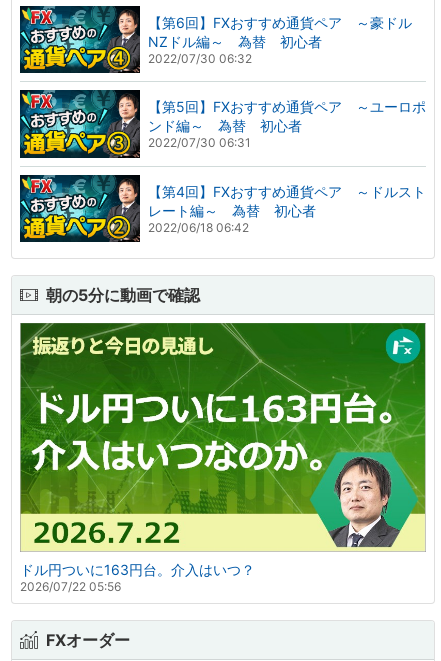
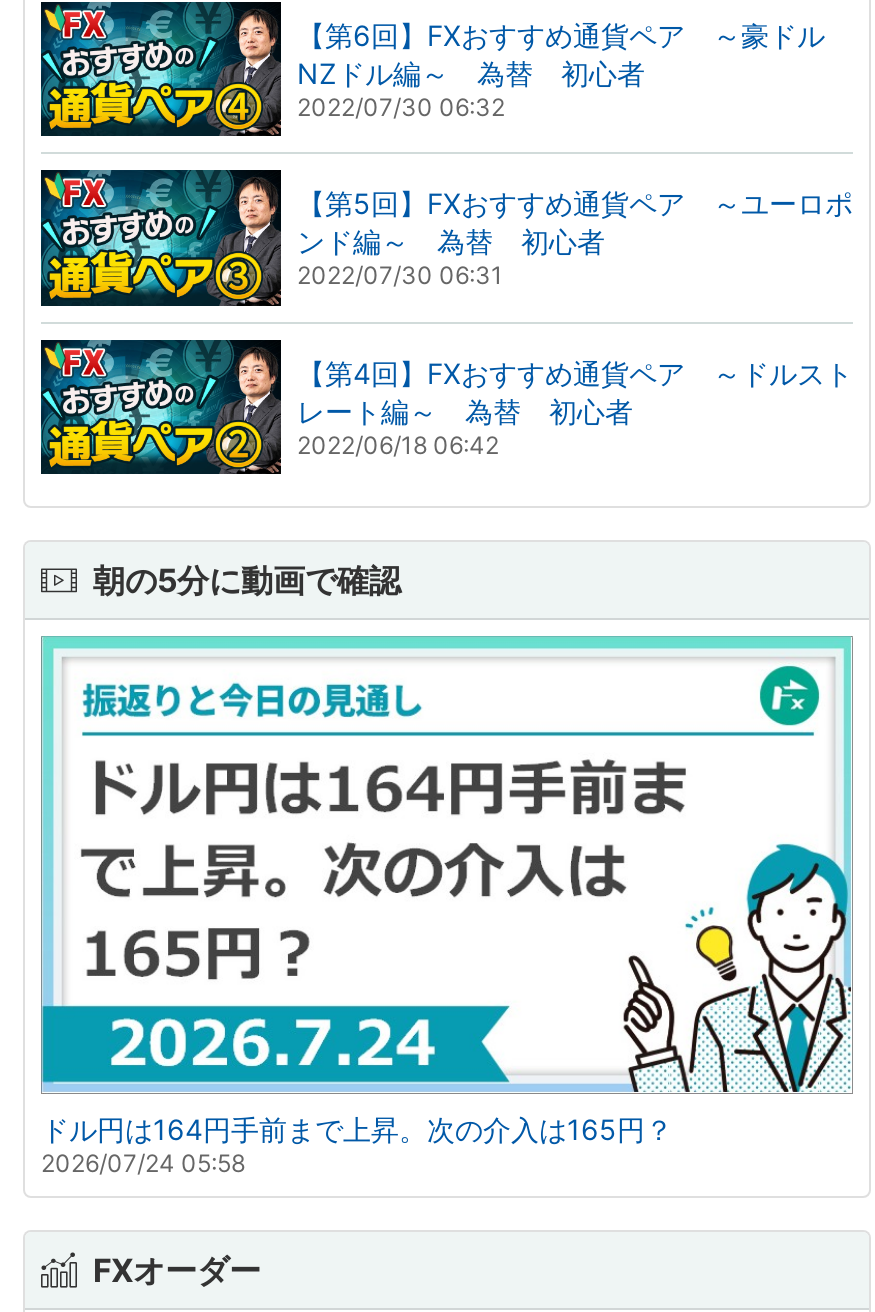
[19,322,426,594] [image] | ドル円ついに163円台。介入はいつ？ | 2026/07/22 05:56 -> [41,634,853,1177] [image] | ドル円は164円手前まで上昇。次の介入は165円？ | 2026/07/24 05:58

